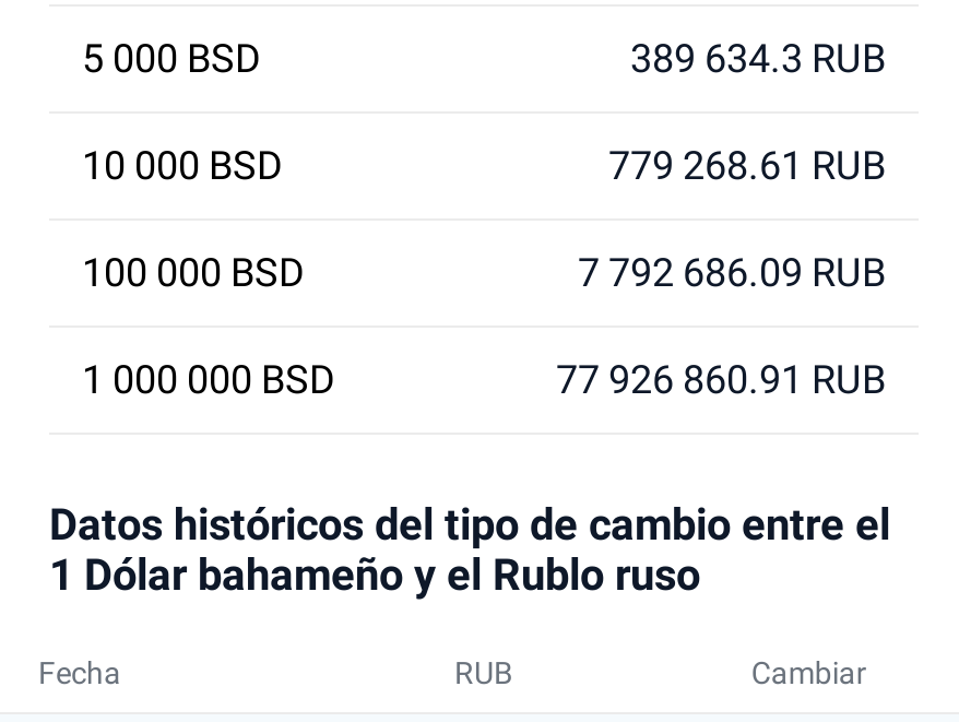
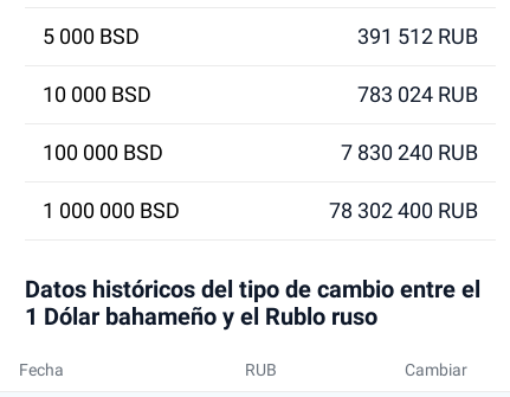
[630,35,886,81] 389 634.3 RUB -> [357,24,478,49] 391 512 RUB
[608,142,886,188] 779 268.61 RUB -> [357,82,478,107] 783 024 RUB
[578,249,886,295] 7 792 686.09 RUB -> [341,140,478,165] 7 830 240 RUB
[556,356,886,402] 77 926 860.91 RUB -> [329,198,478,223] 78 302 400 RUB

